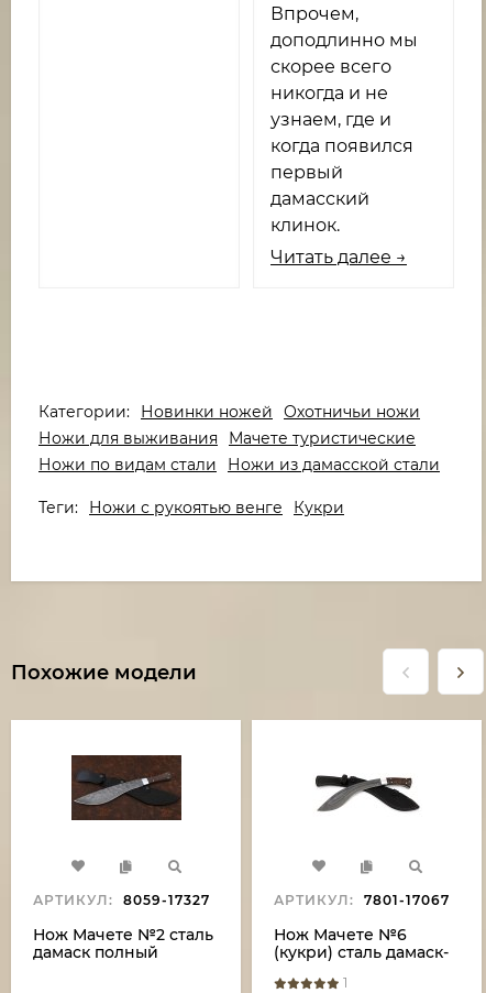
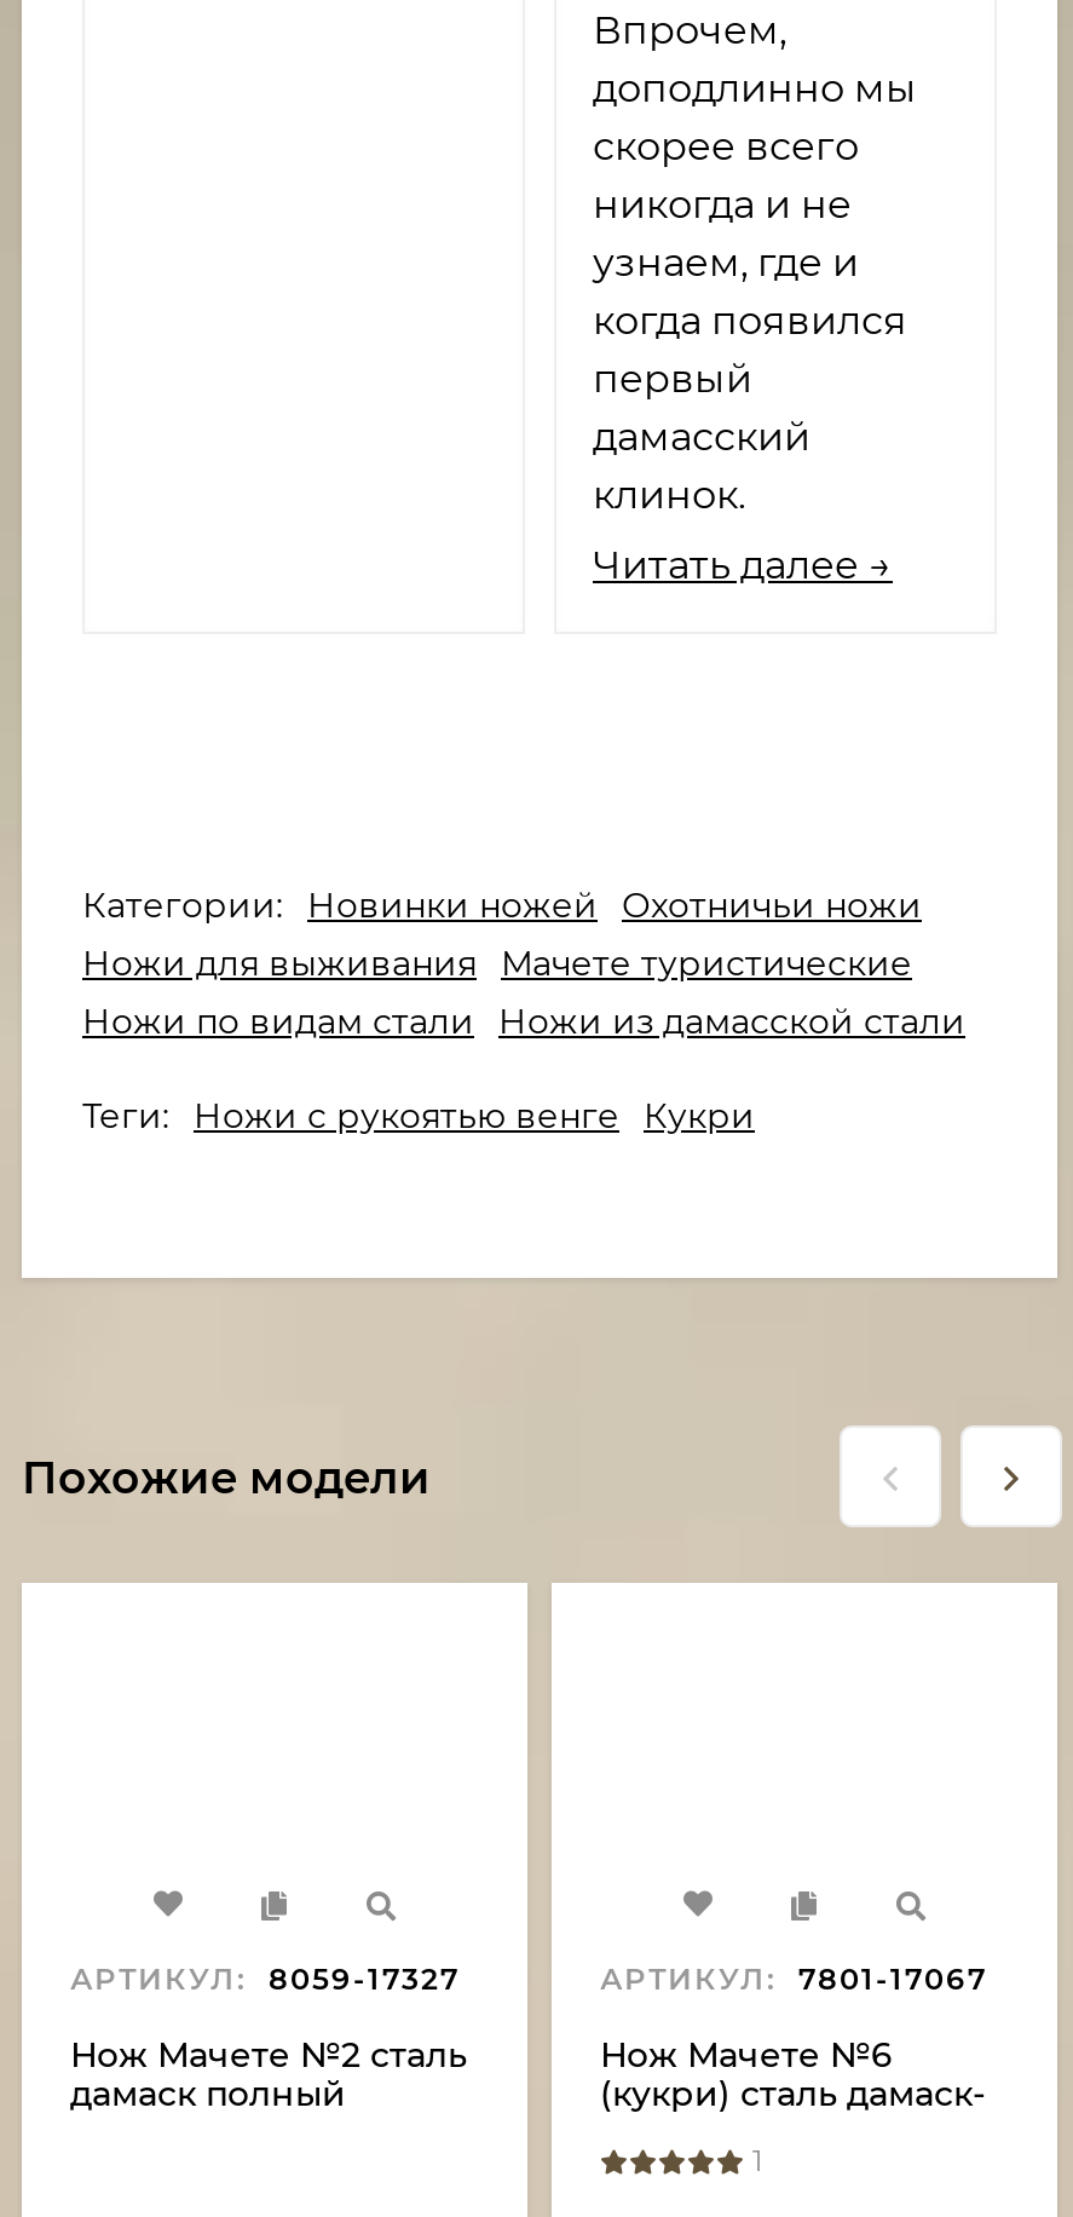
[70,754,183,821] [image] -> none
[314,773,420,812] [image] -> none

